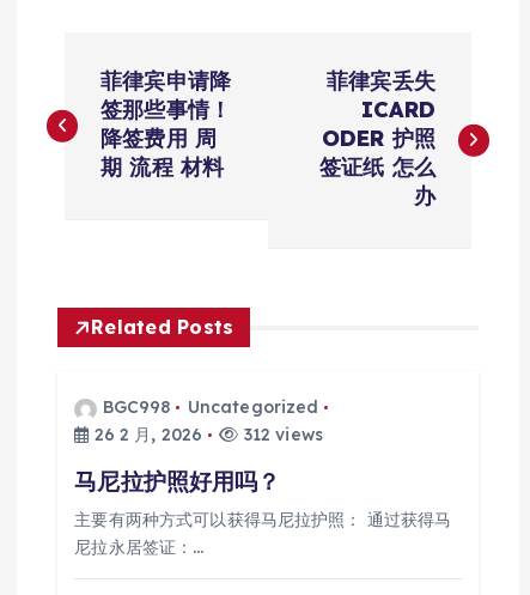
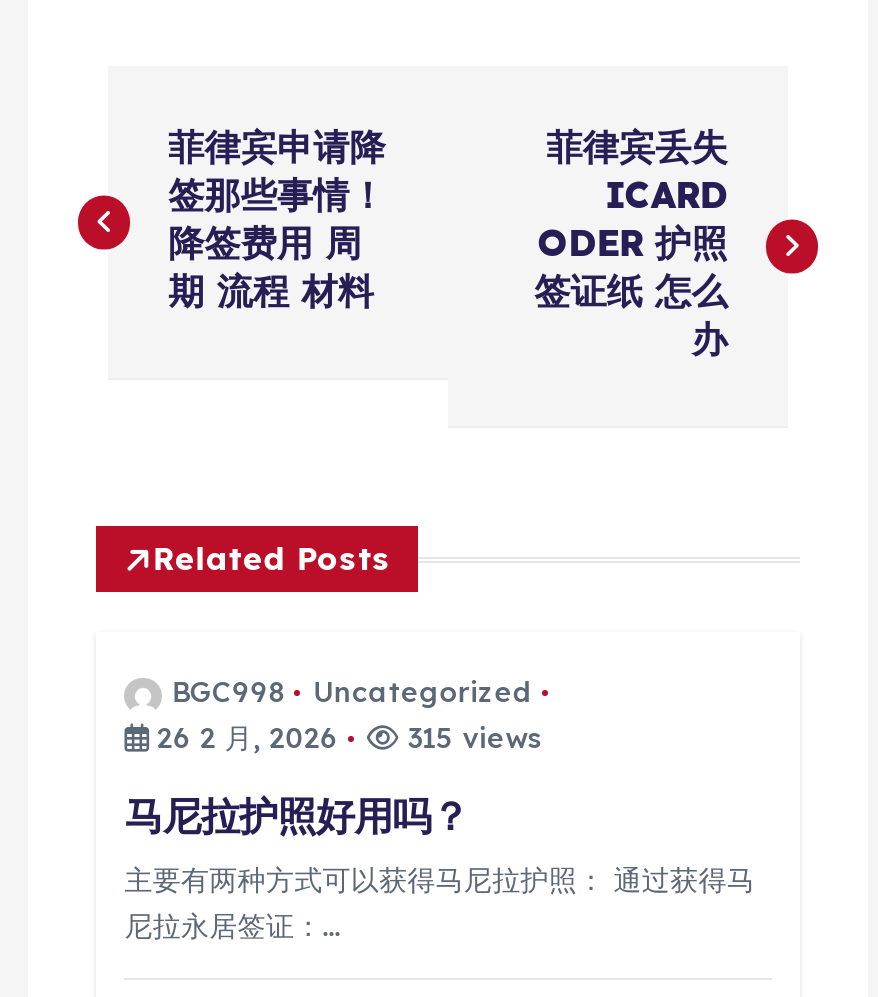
[89,424,323,446] 26 2 月, 2026 312 views -> [149,721,542,757] 26 2 月, 2026 315 views

